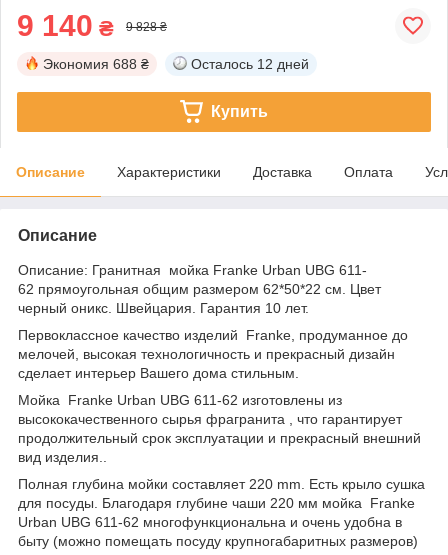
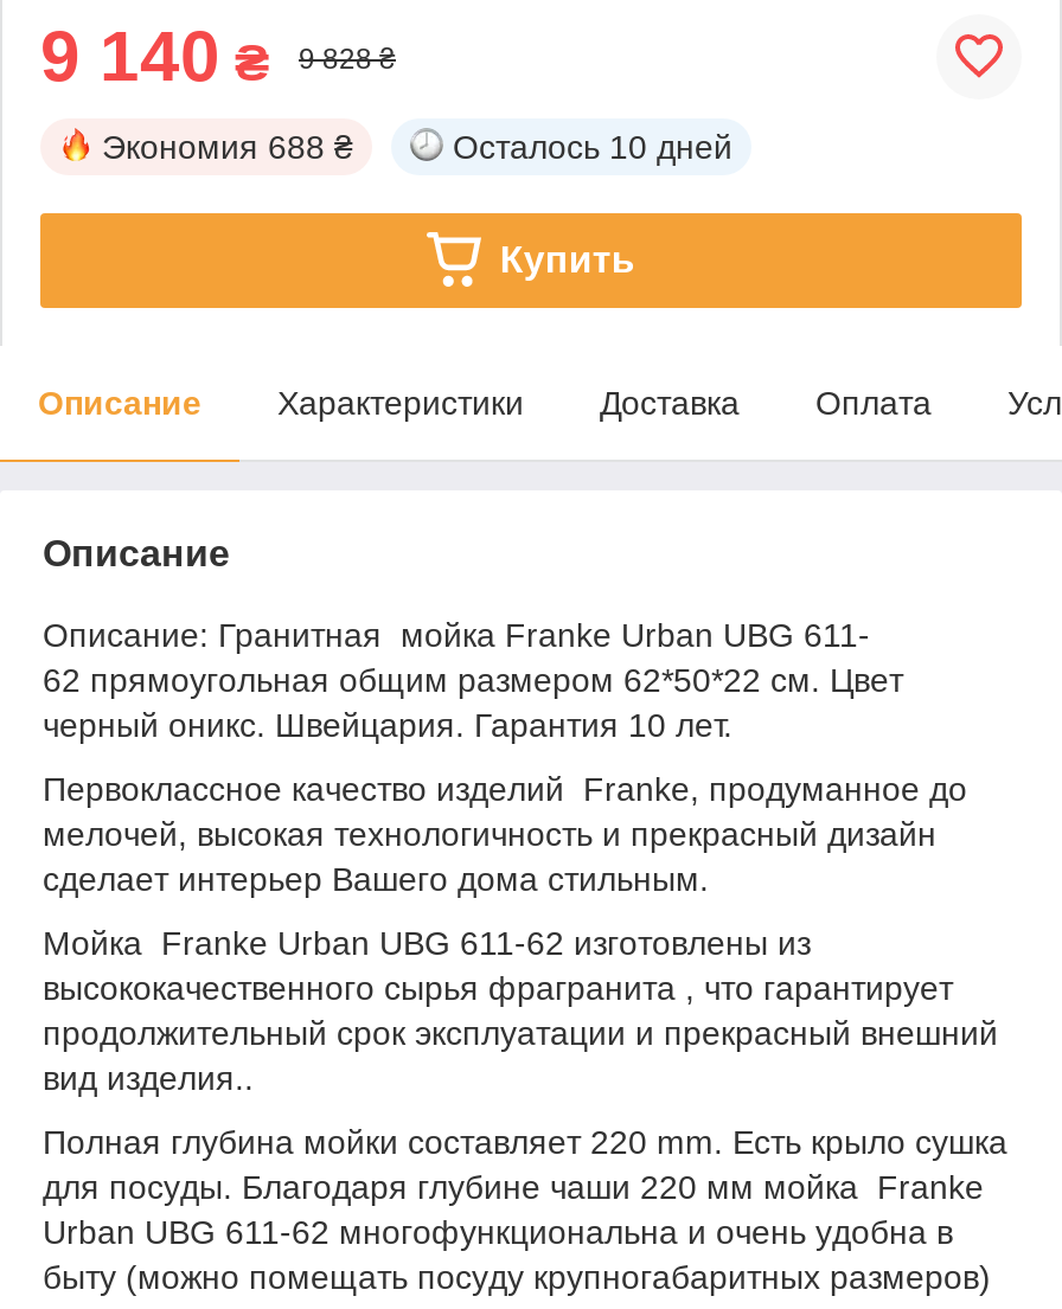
[191,56,309,72] Осталось 12 дней -> [453,127,732,165] Осталось 10 дней

